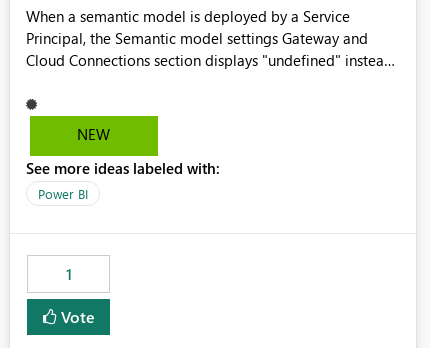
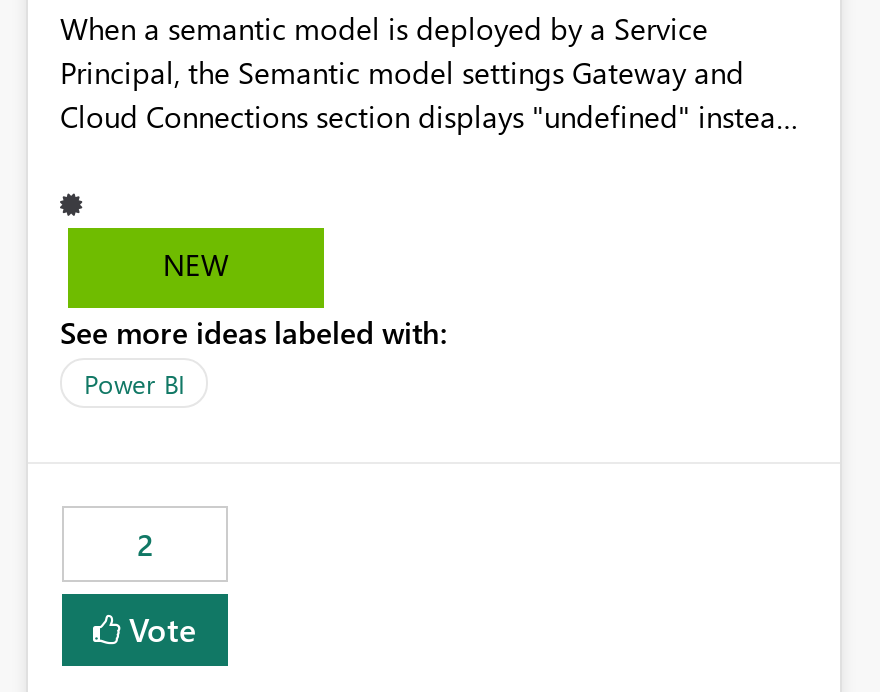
[65,264,71,284] 1 -> [137,525,153,565] 2

